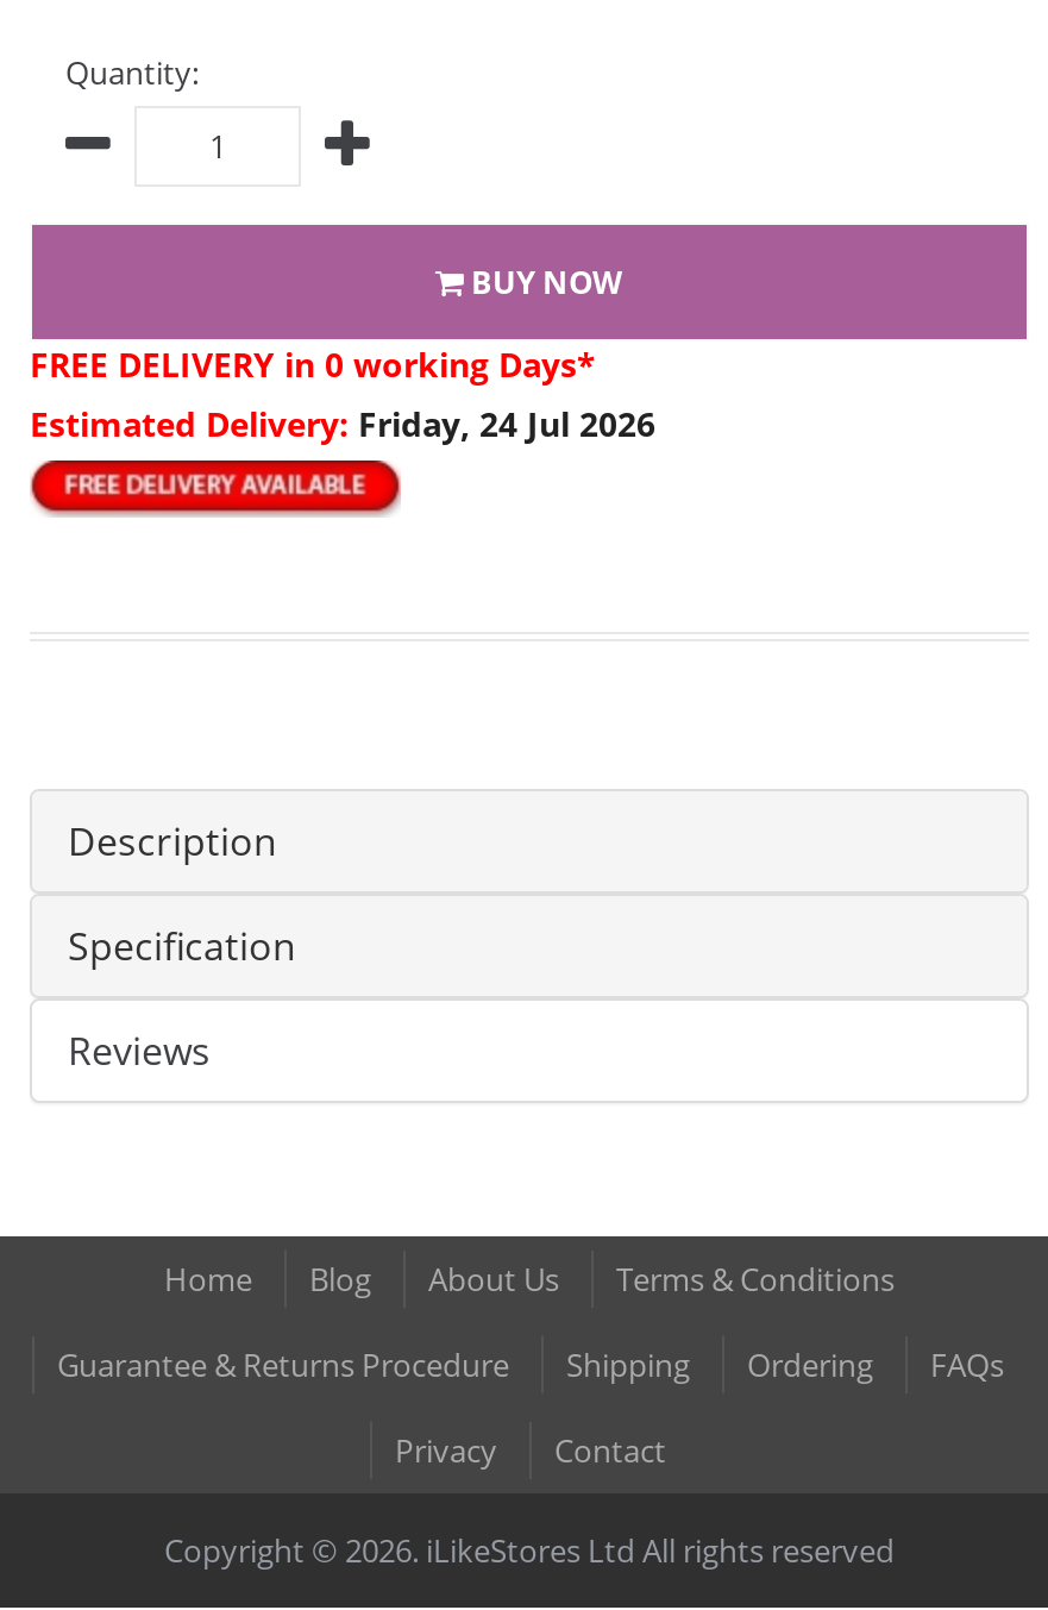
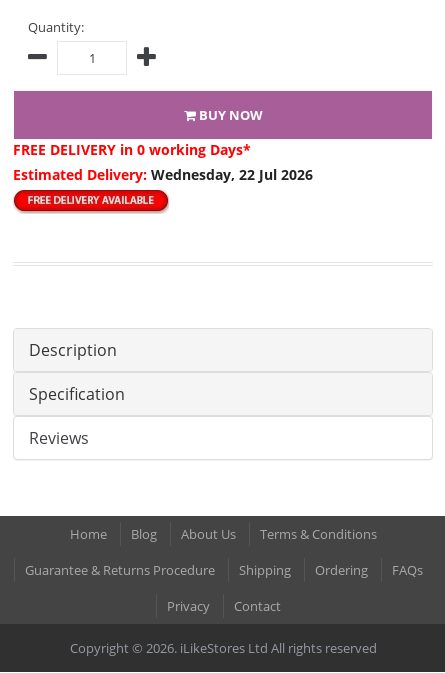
[30,401,655,446] Estimated Delivery: Friday, 24 Jul 2026 -> [13,165,313,184] Estimated Delivery: Wednesday, 22 Jul 2026

